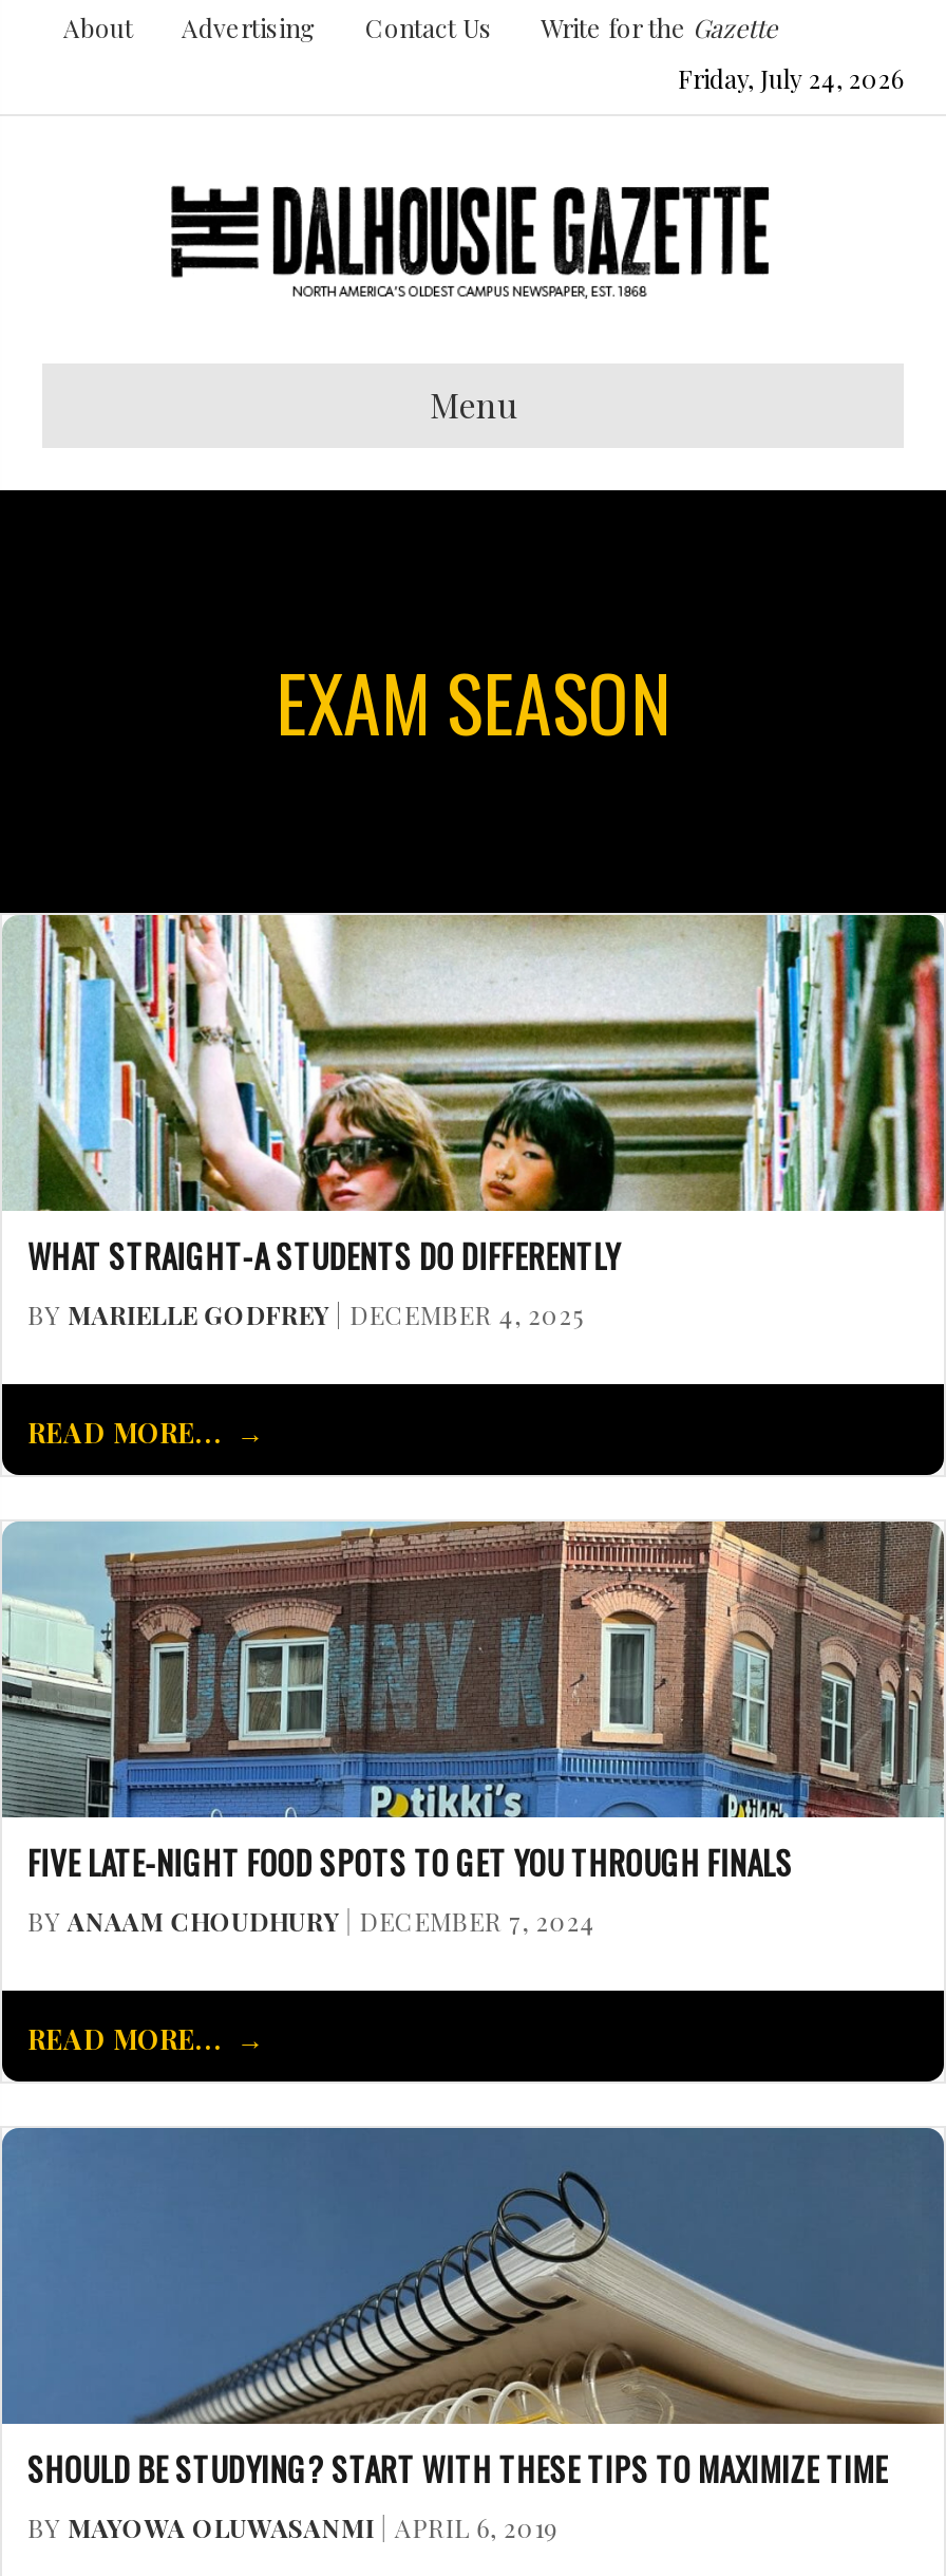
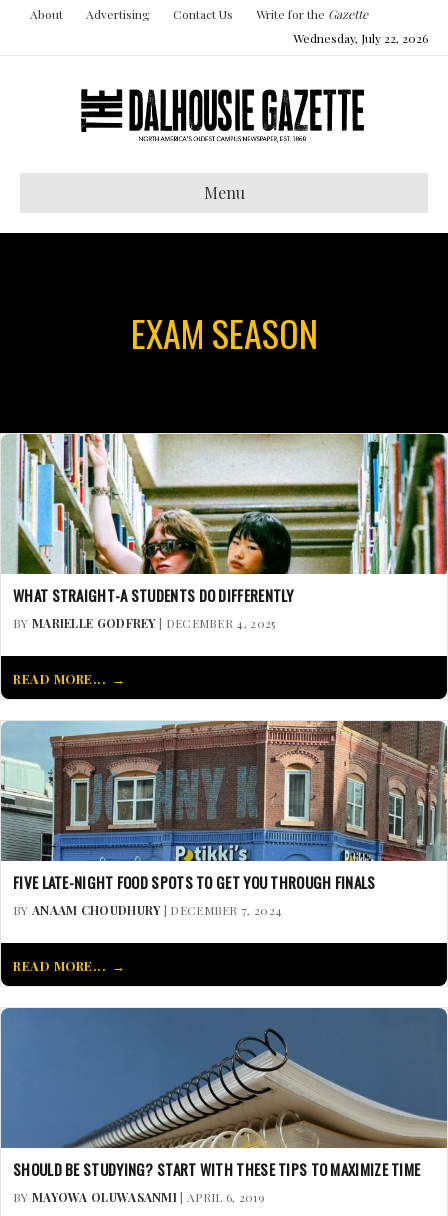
[678,61,904,95] Friday, July 24, 2026 -> [293,30,428,46] Wednesday, July 22, 2026

